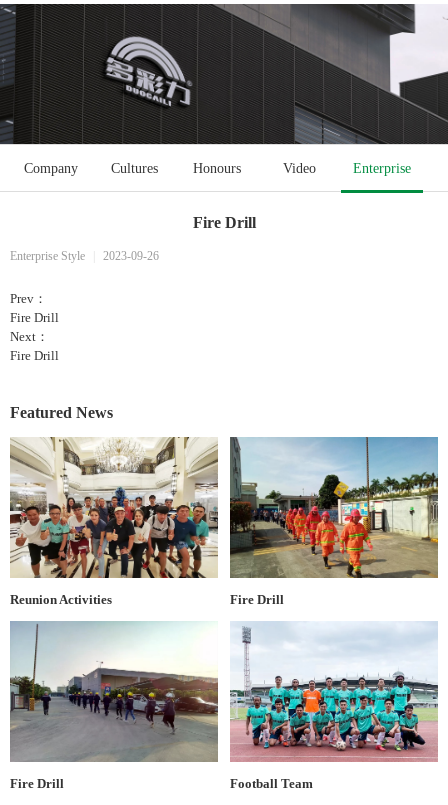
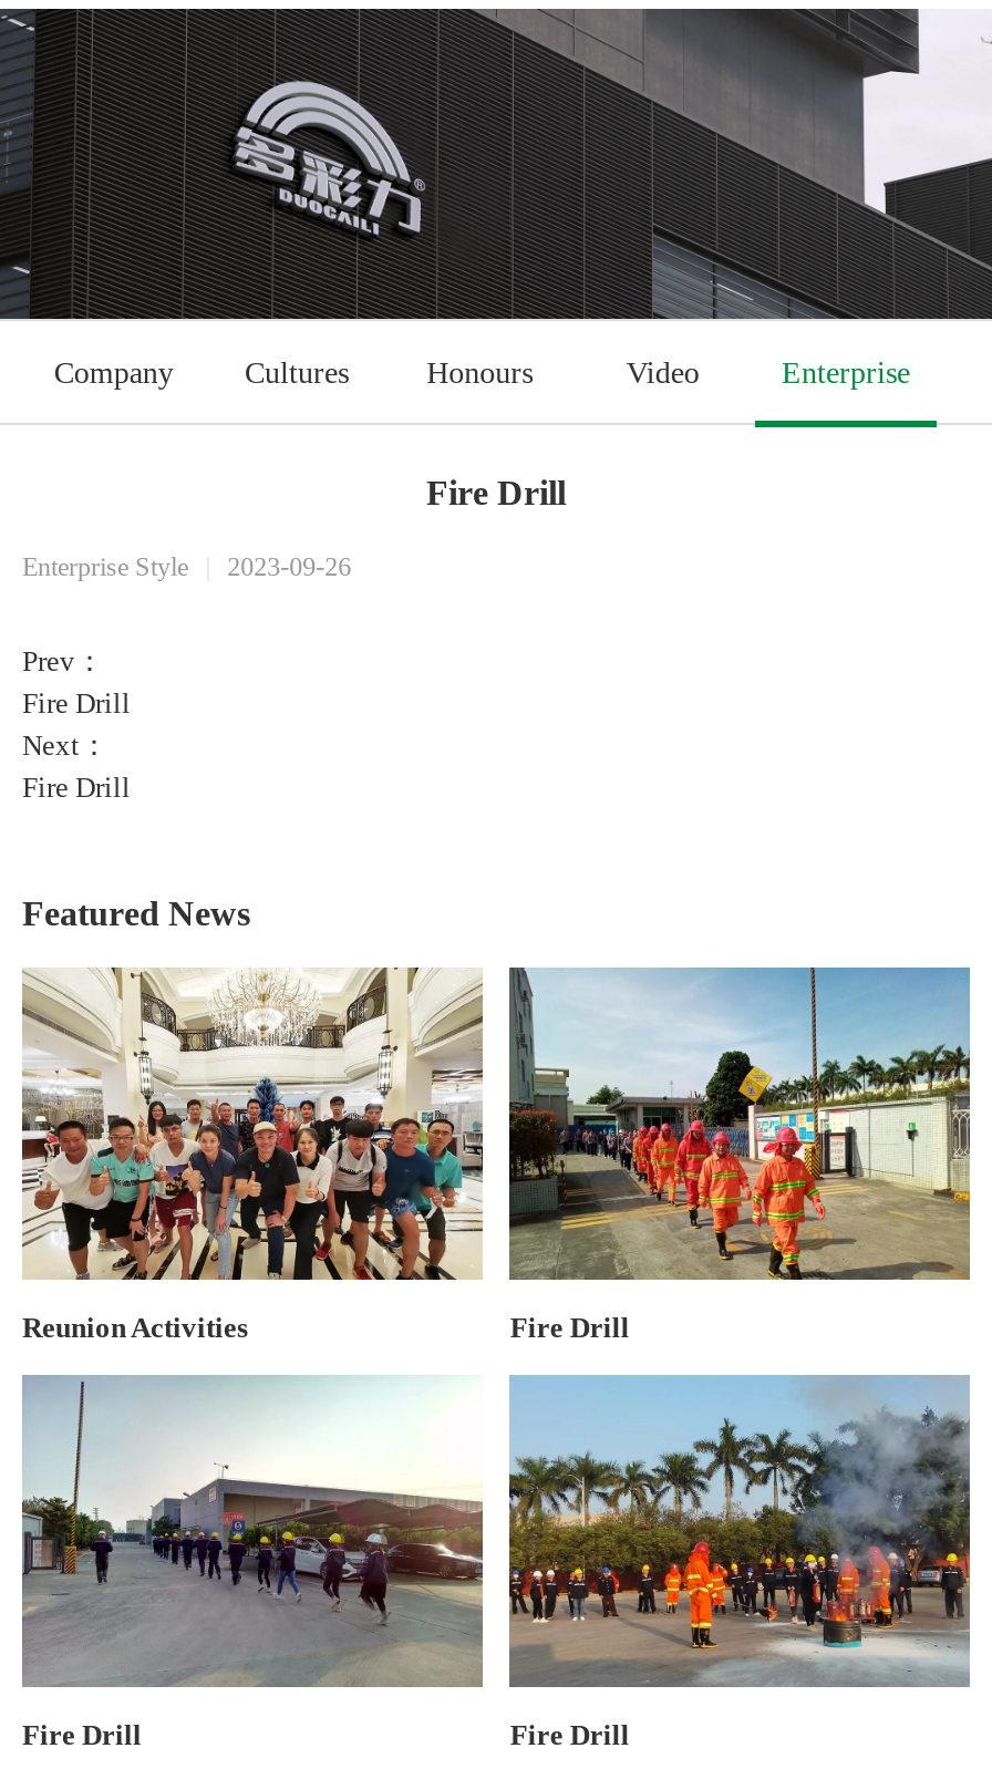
[230,622,439,791] [image] | Football Team -> [507,1375,972,1752] [image] | Fire Drill

